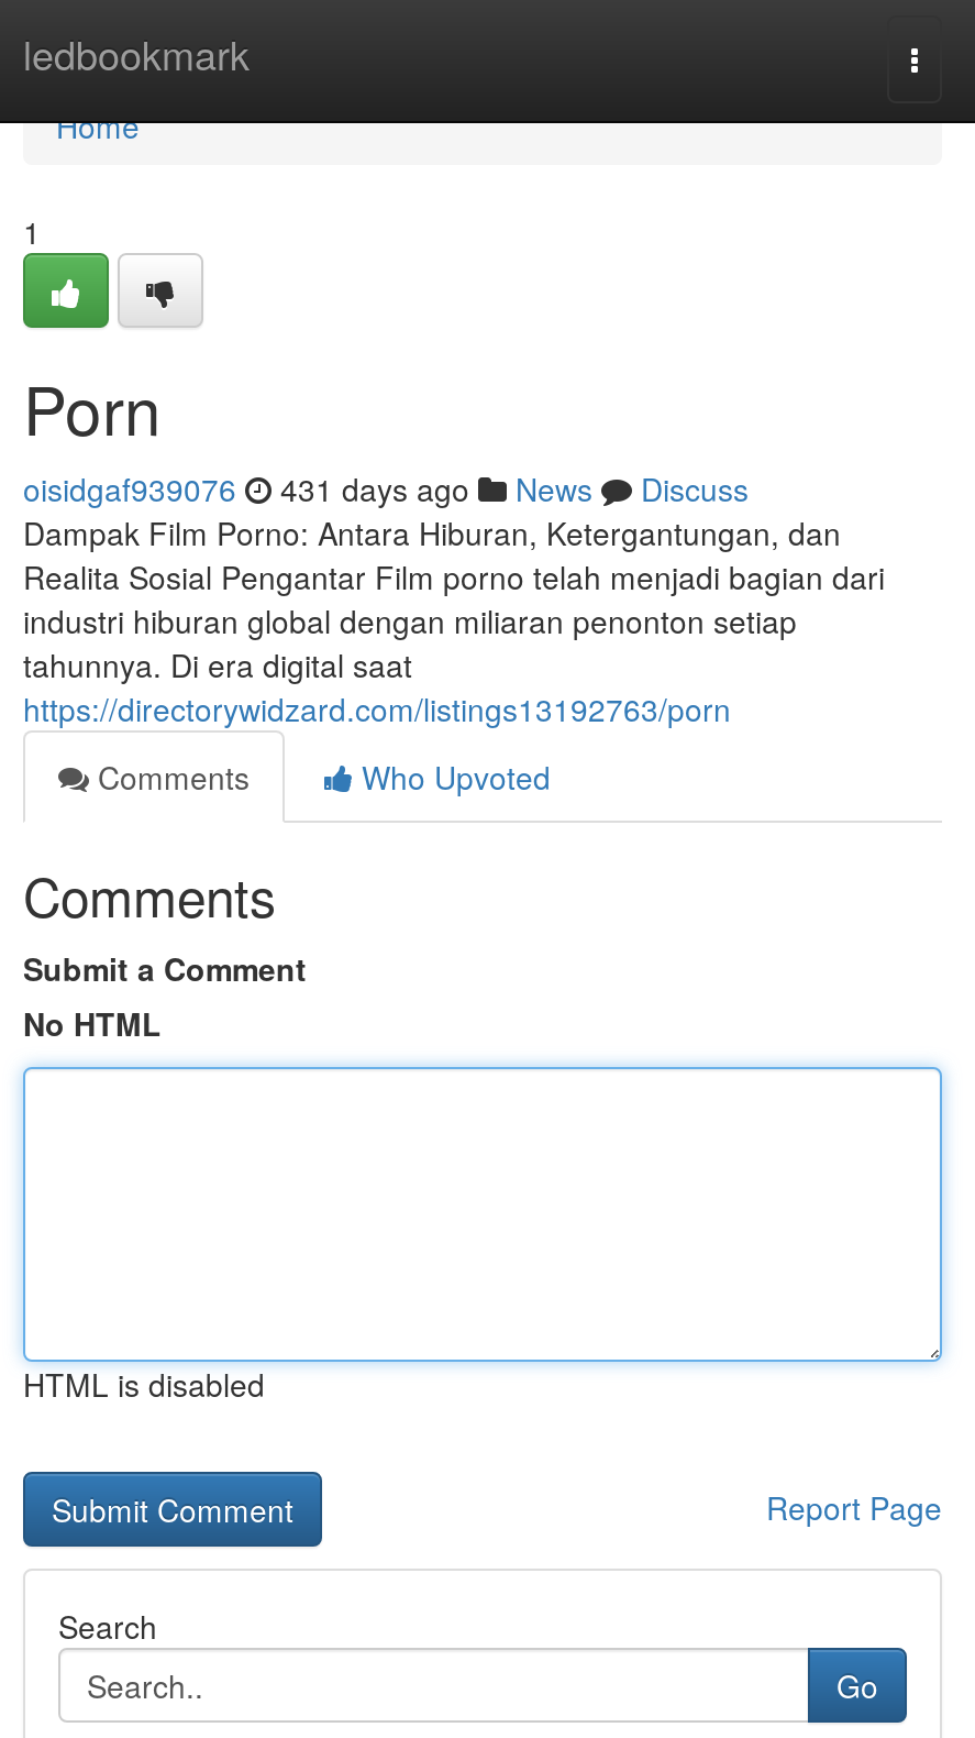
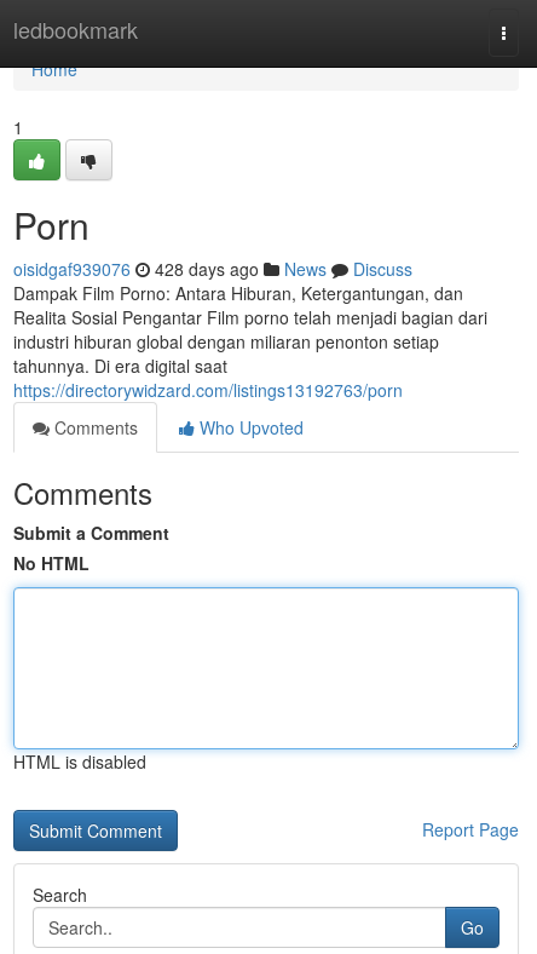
[23,466,749,510] oisidgaf939076 431 days ago News Discuss -> [13,257,412,281] oisidgaf939076 428 days ago News Discuss

